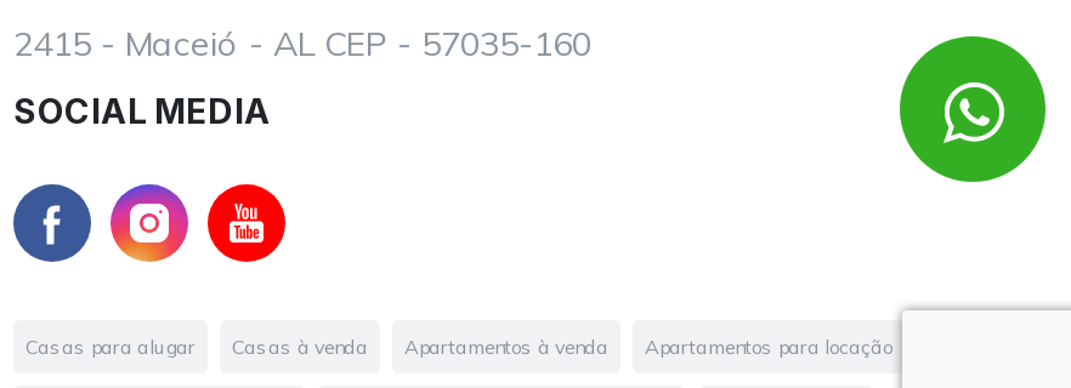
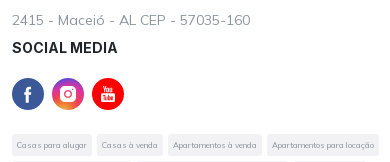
[897,34,1048,184] [image] -> none

